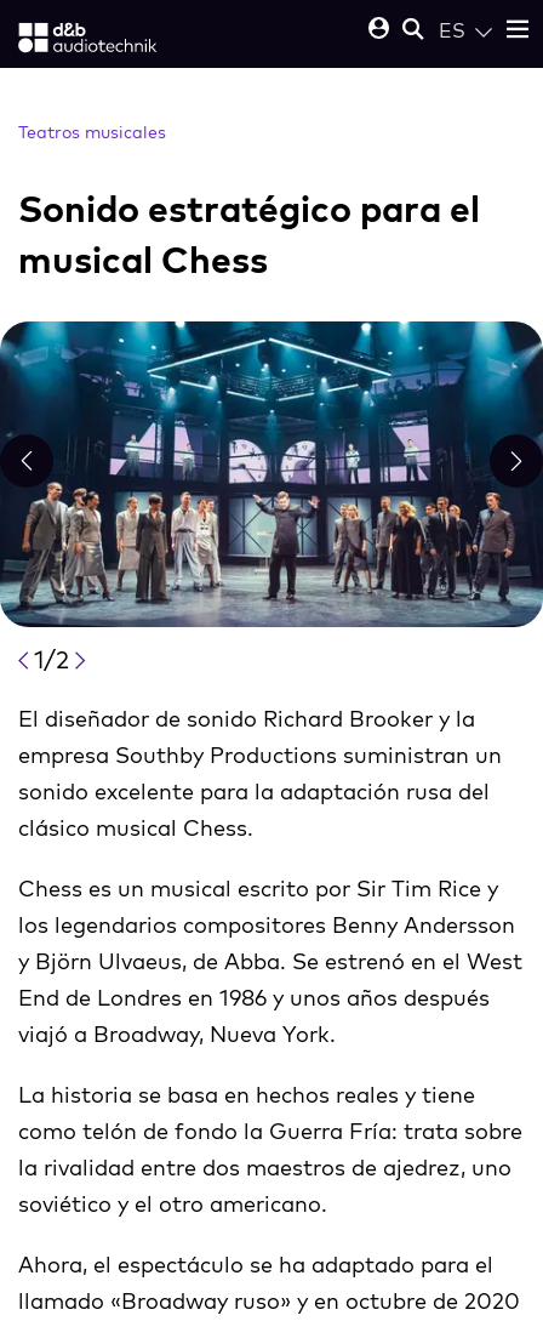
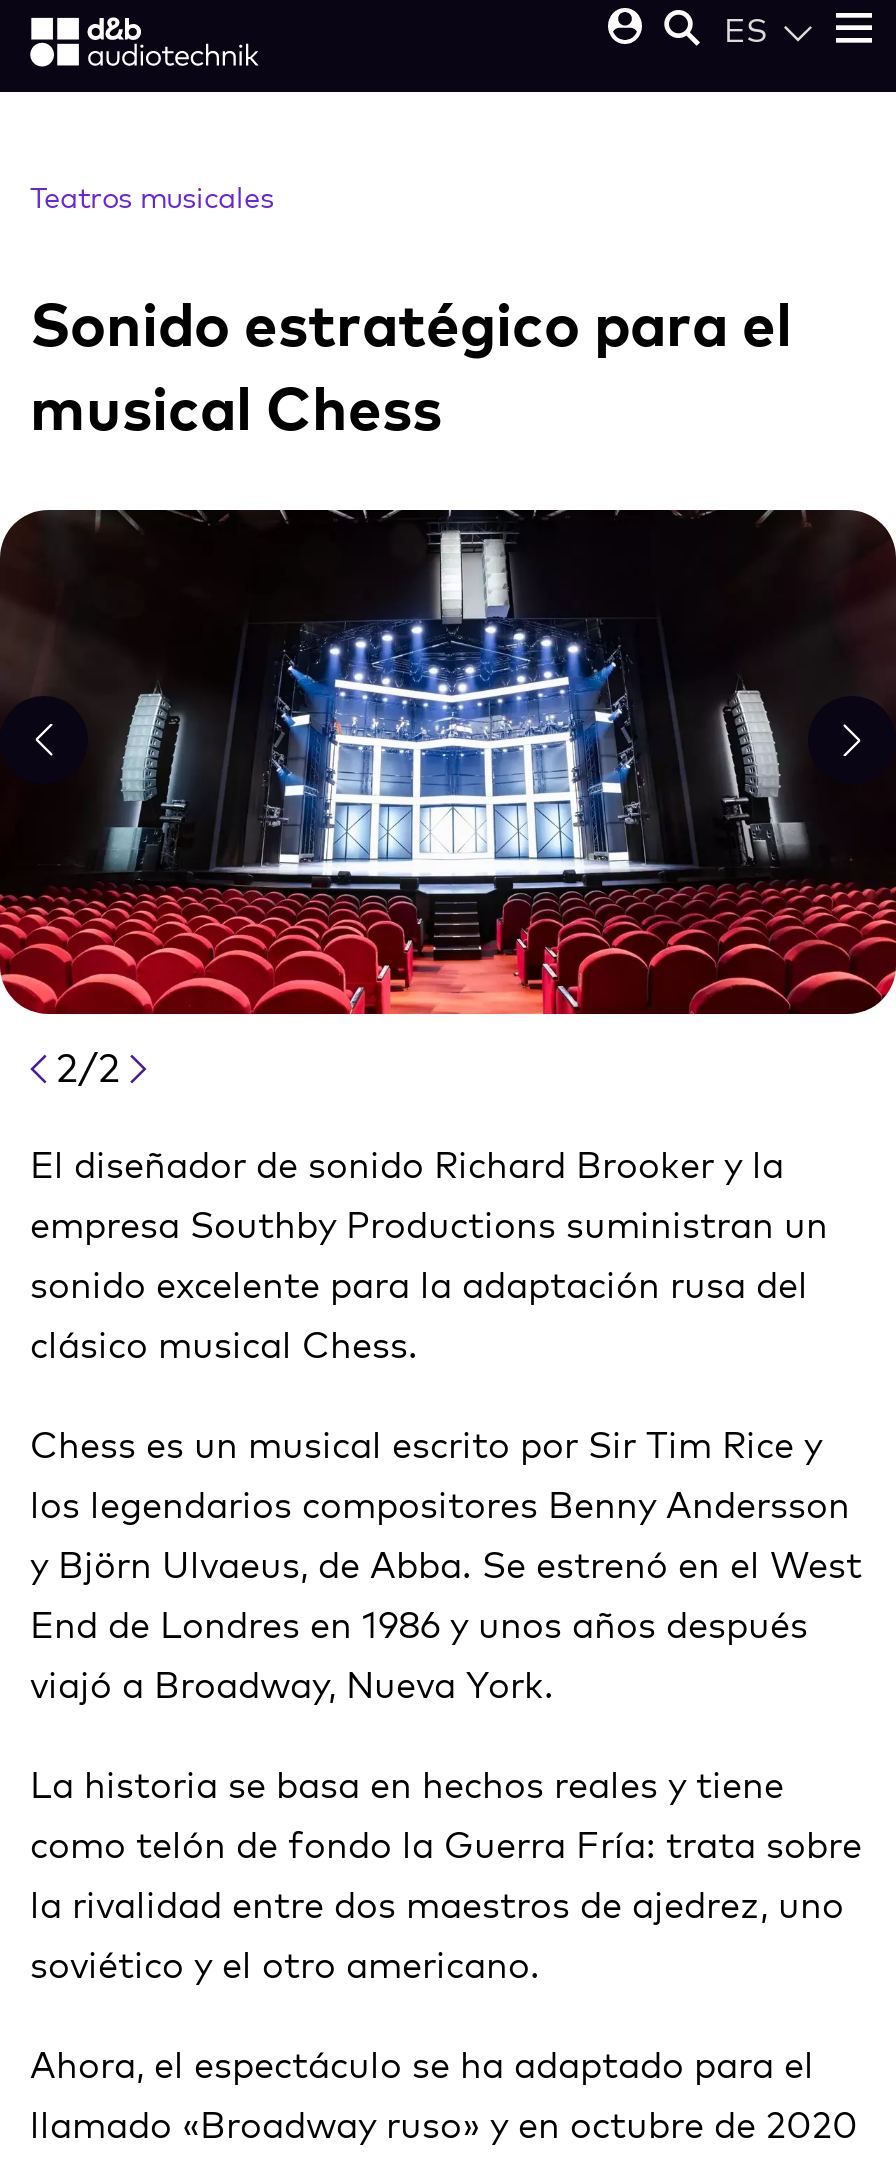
[4,320,539,674] [image] | 1/2 -> [6,508,890,1092] [image] | 2/2

